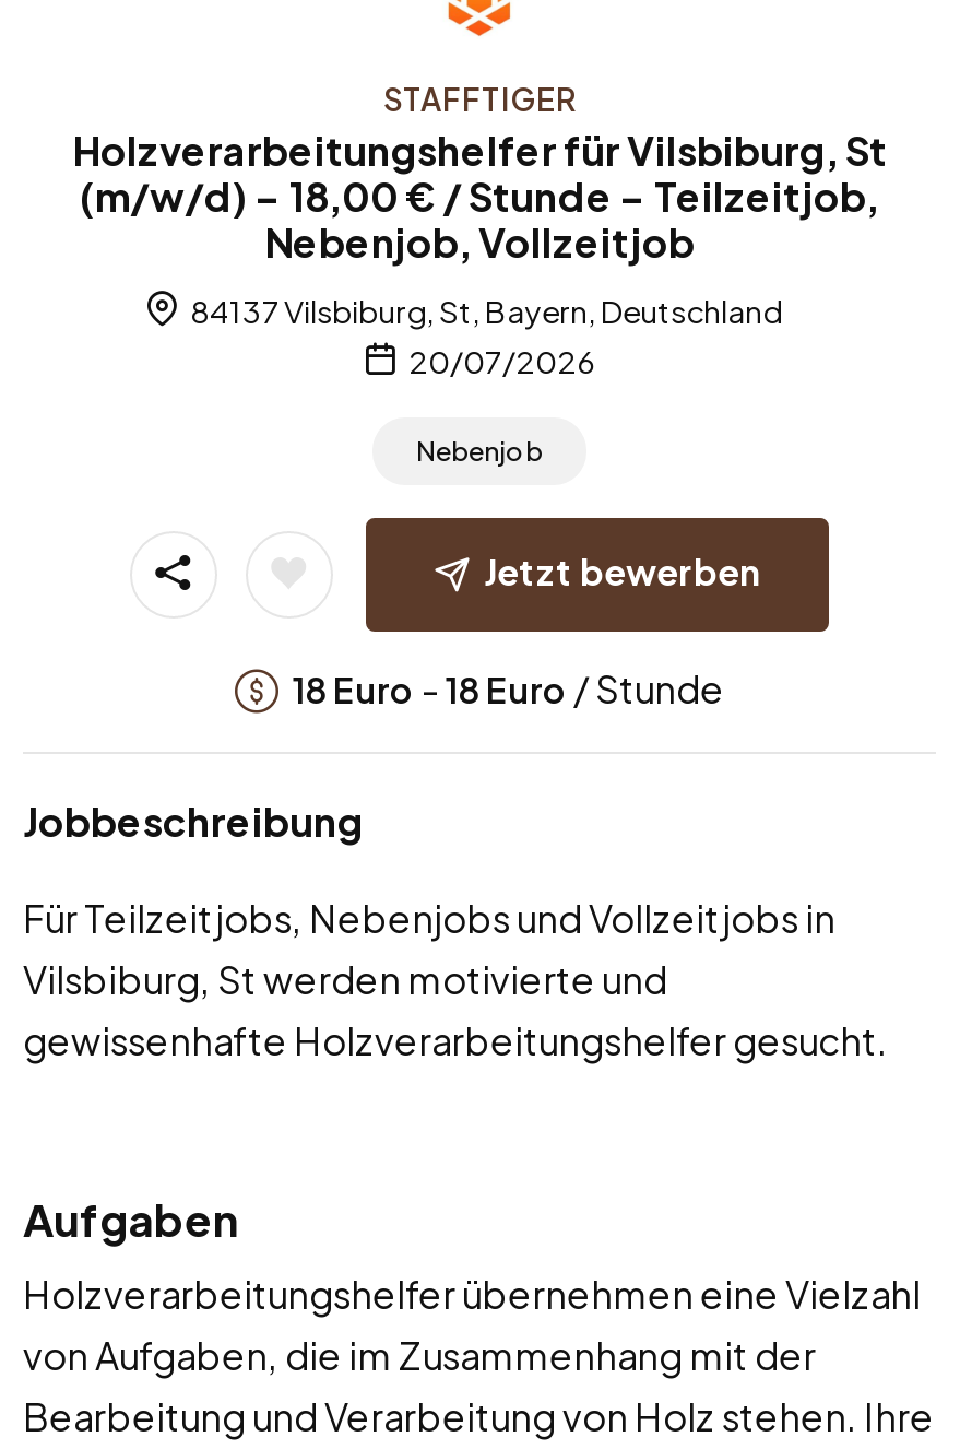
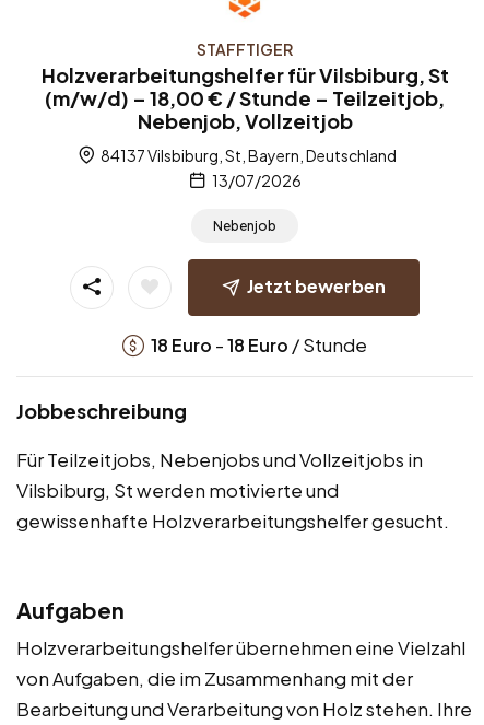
[404,342,596,381] 20/07/2026 -> [209,171,301,191] 13/07/2026

